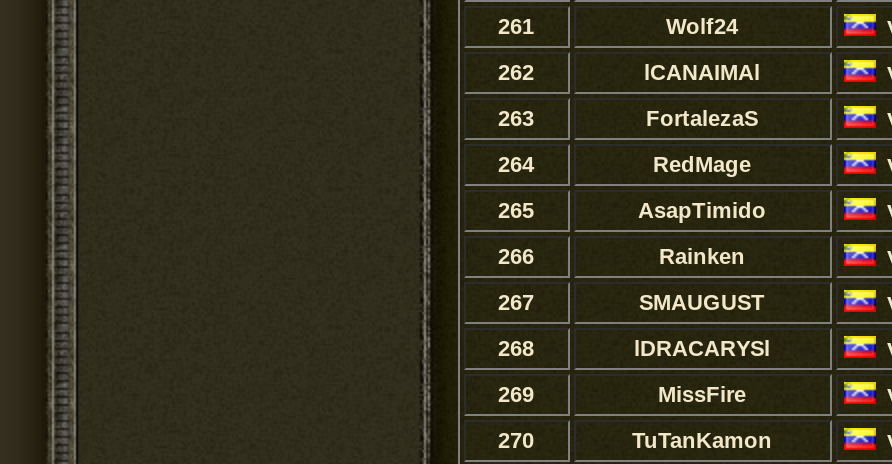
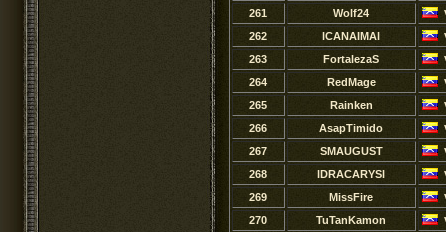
moved [638,198,766,222] -> [319,122,383,134]: AsapTimido
moved [659,244,745,268] -> [329,99,372,111]: Rainken

